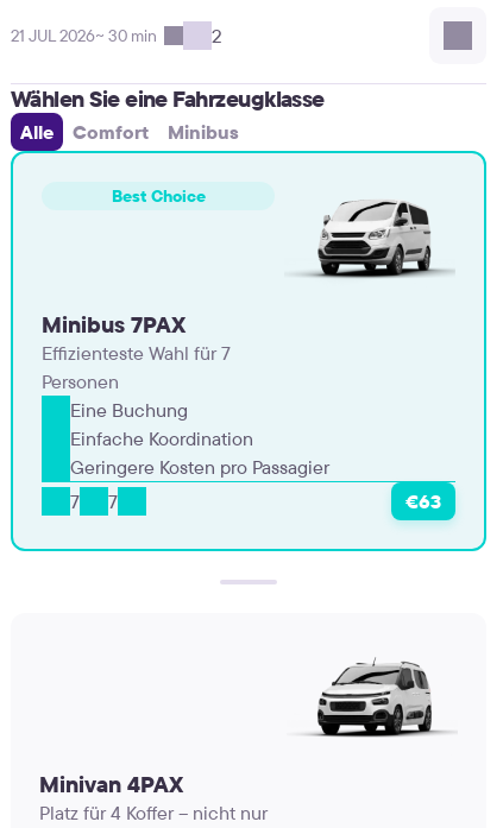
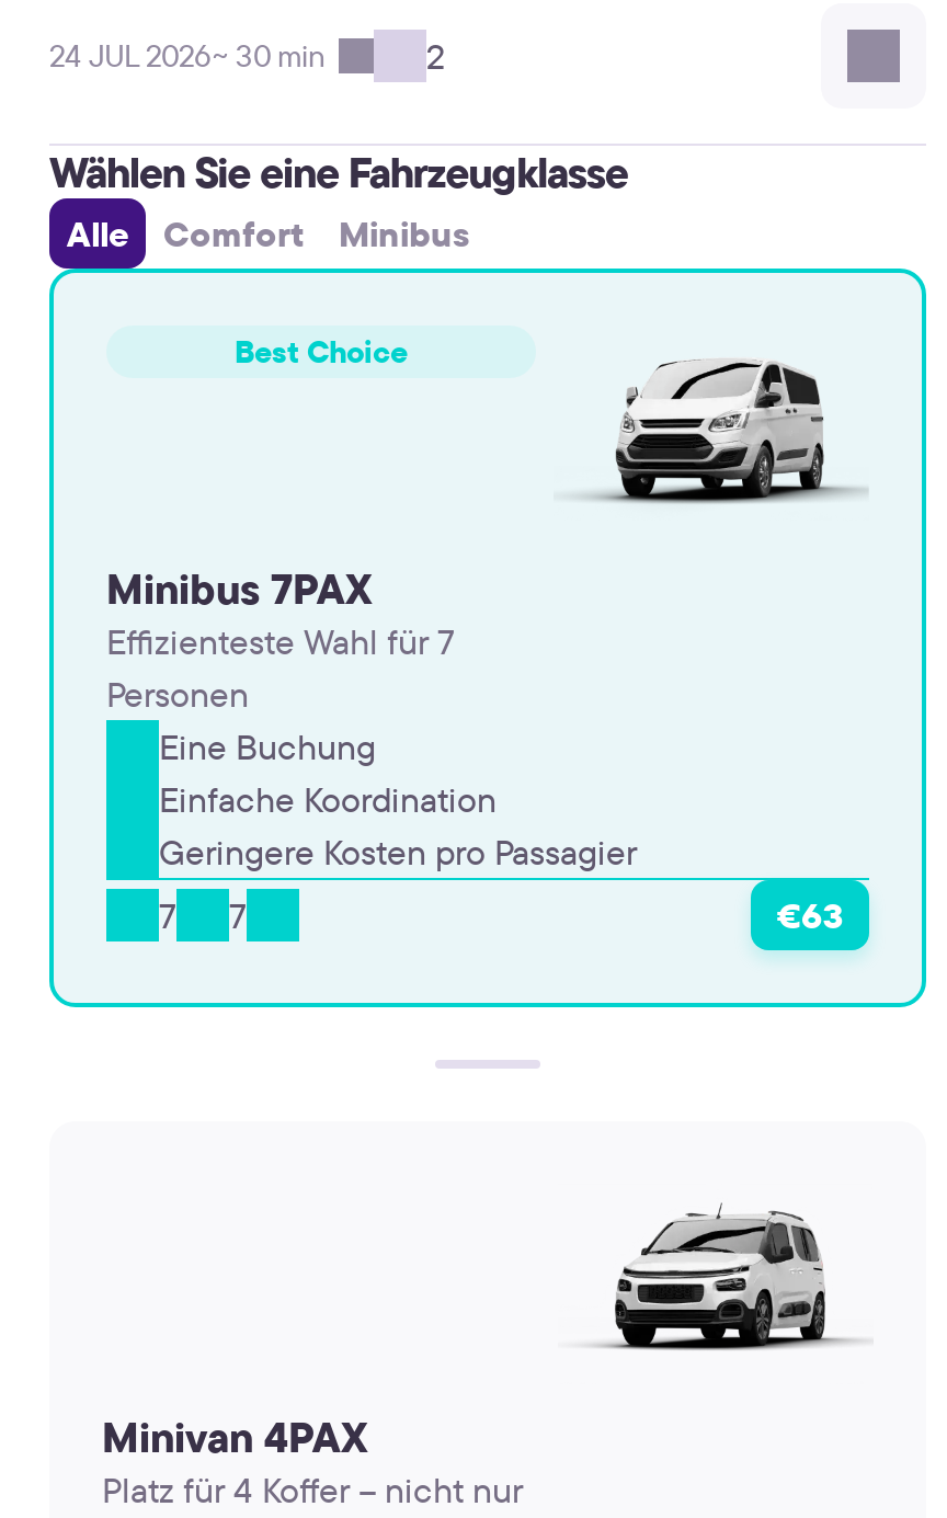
[11,25,164,46] 21 JUL 2026~ 30 min -> [49,36,339,76] 24 JUL 2026~ 30 min

